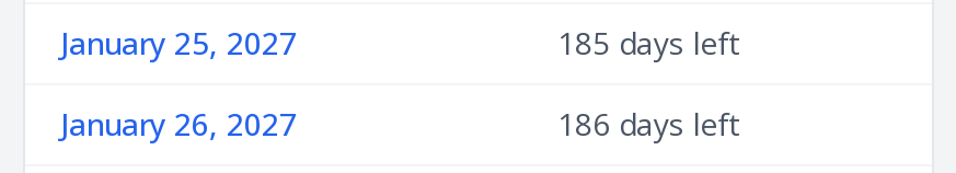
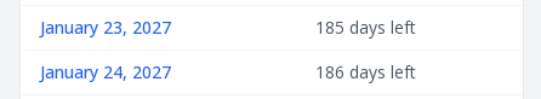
[60,22,297,64] January 25, 2027 -> [40,16,171,39] January 23, 2027
[60,103,297,145] January 26, 2027 -> [40,60,171,83] January 24, 2027

